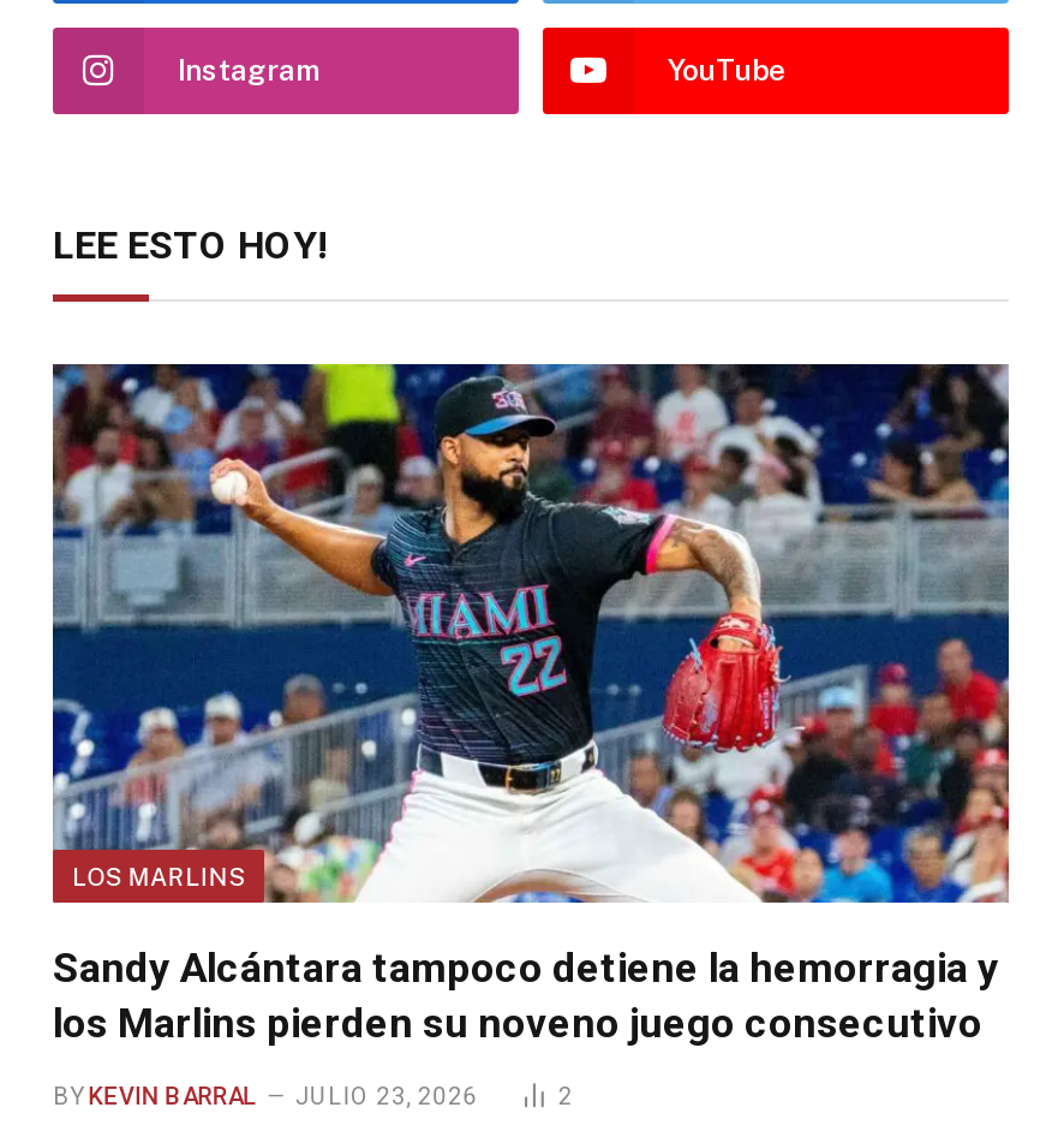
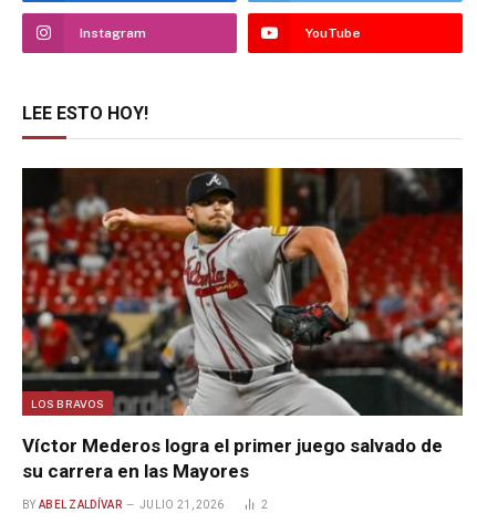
[50,361,1011,906] [image] | LOS MARLINS -> [21,167,464,417] [image] | LOS BRAVOS
[53,944,999,1048] Sandy Alcántara tampoco detiene la hemorragia y | los Marlins pierden su noveno juego consecutivo -> [22,434,443,482] Víctor Mederos logra el primer juego salvado de | su carrera en las Mayores
[53,1084,478,1110] BY KEVIN BARRAL | JULIO 23, 2026 -> [22,498,224,511] BY ABEL ZALDÍVAR | JULIO 21, 2026

